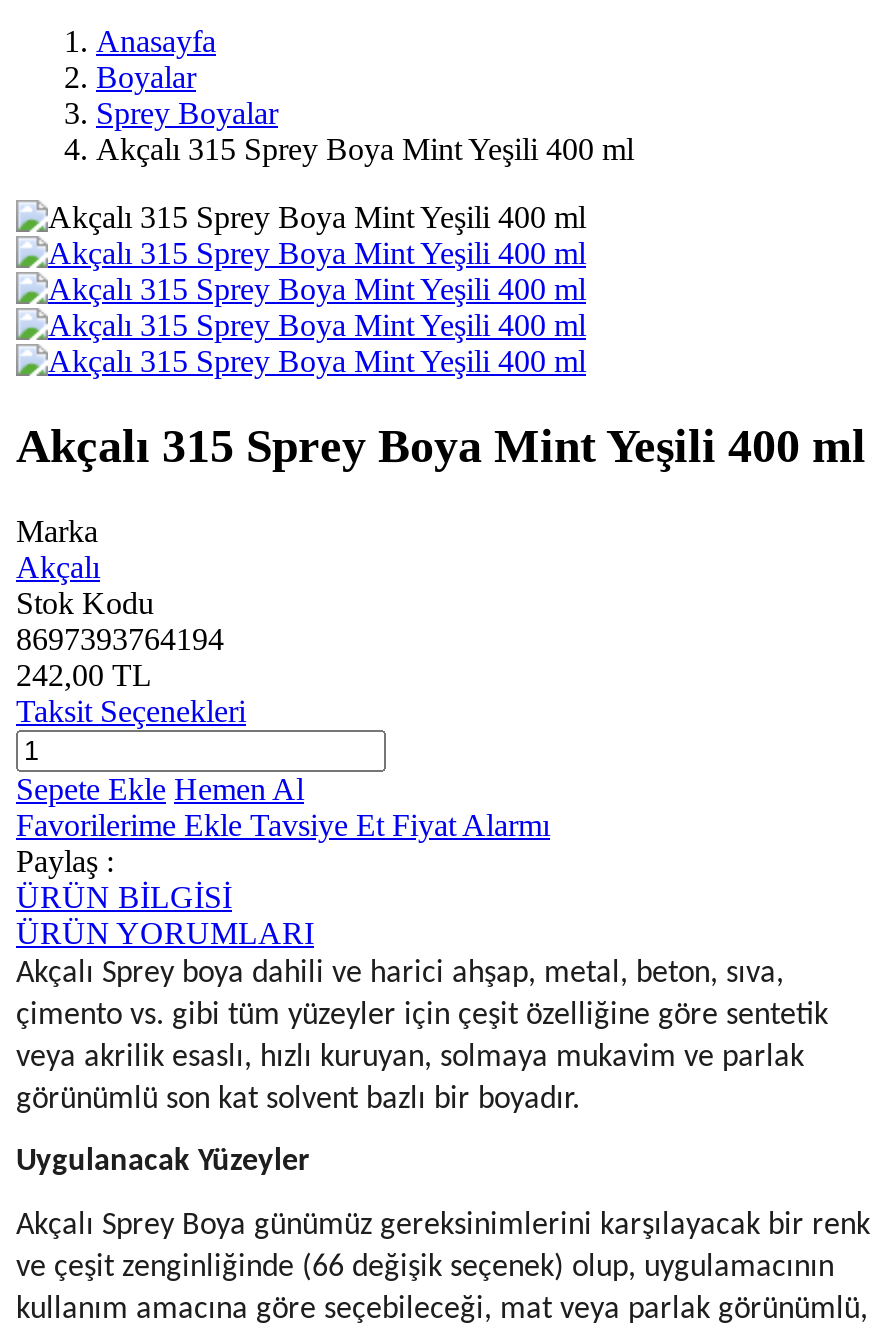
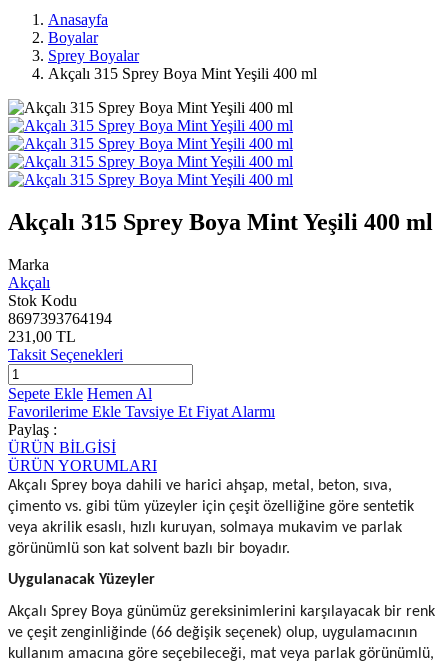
[16,658,152,692] 242,00 TL -> [8,328,76,345] 231,00 TL

